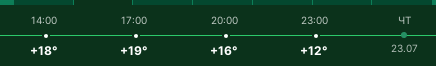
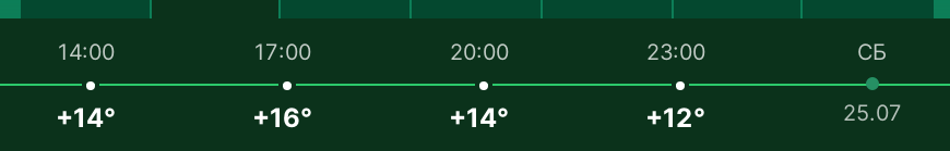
[397,14,410,26] ЧТ -> [857,38,888,64] СБ
[30,43,58,58] +18° -> [56,101,117,134] +14°
[120,43,148,58] +19° -> [252,101,313,134] +16°
[210,43,238,58] +16° -> [449,101,510,134] +14°
[390,42,417,54] 23.07 -> [843,99,902,125] 25.07

